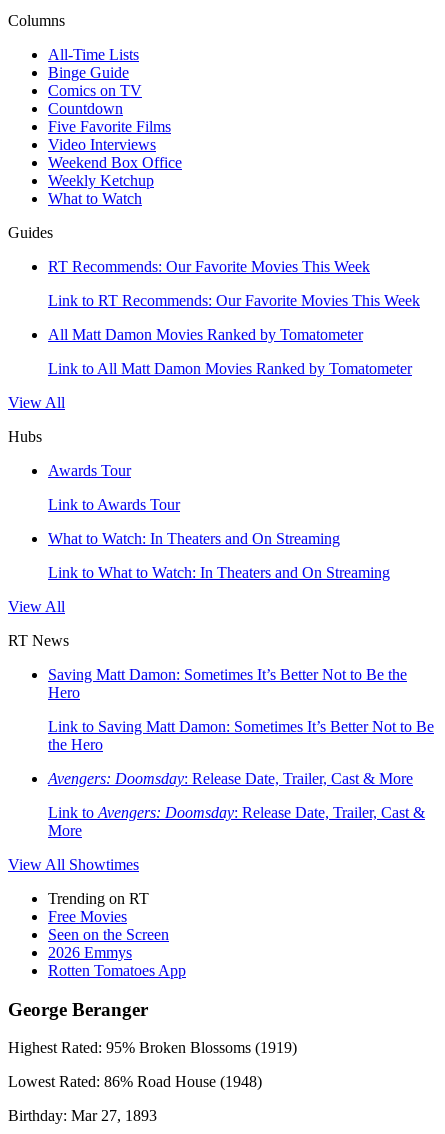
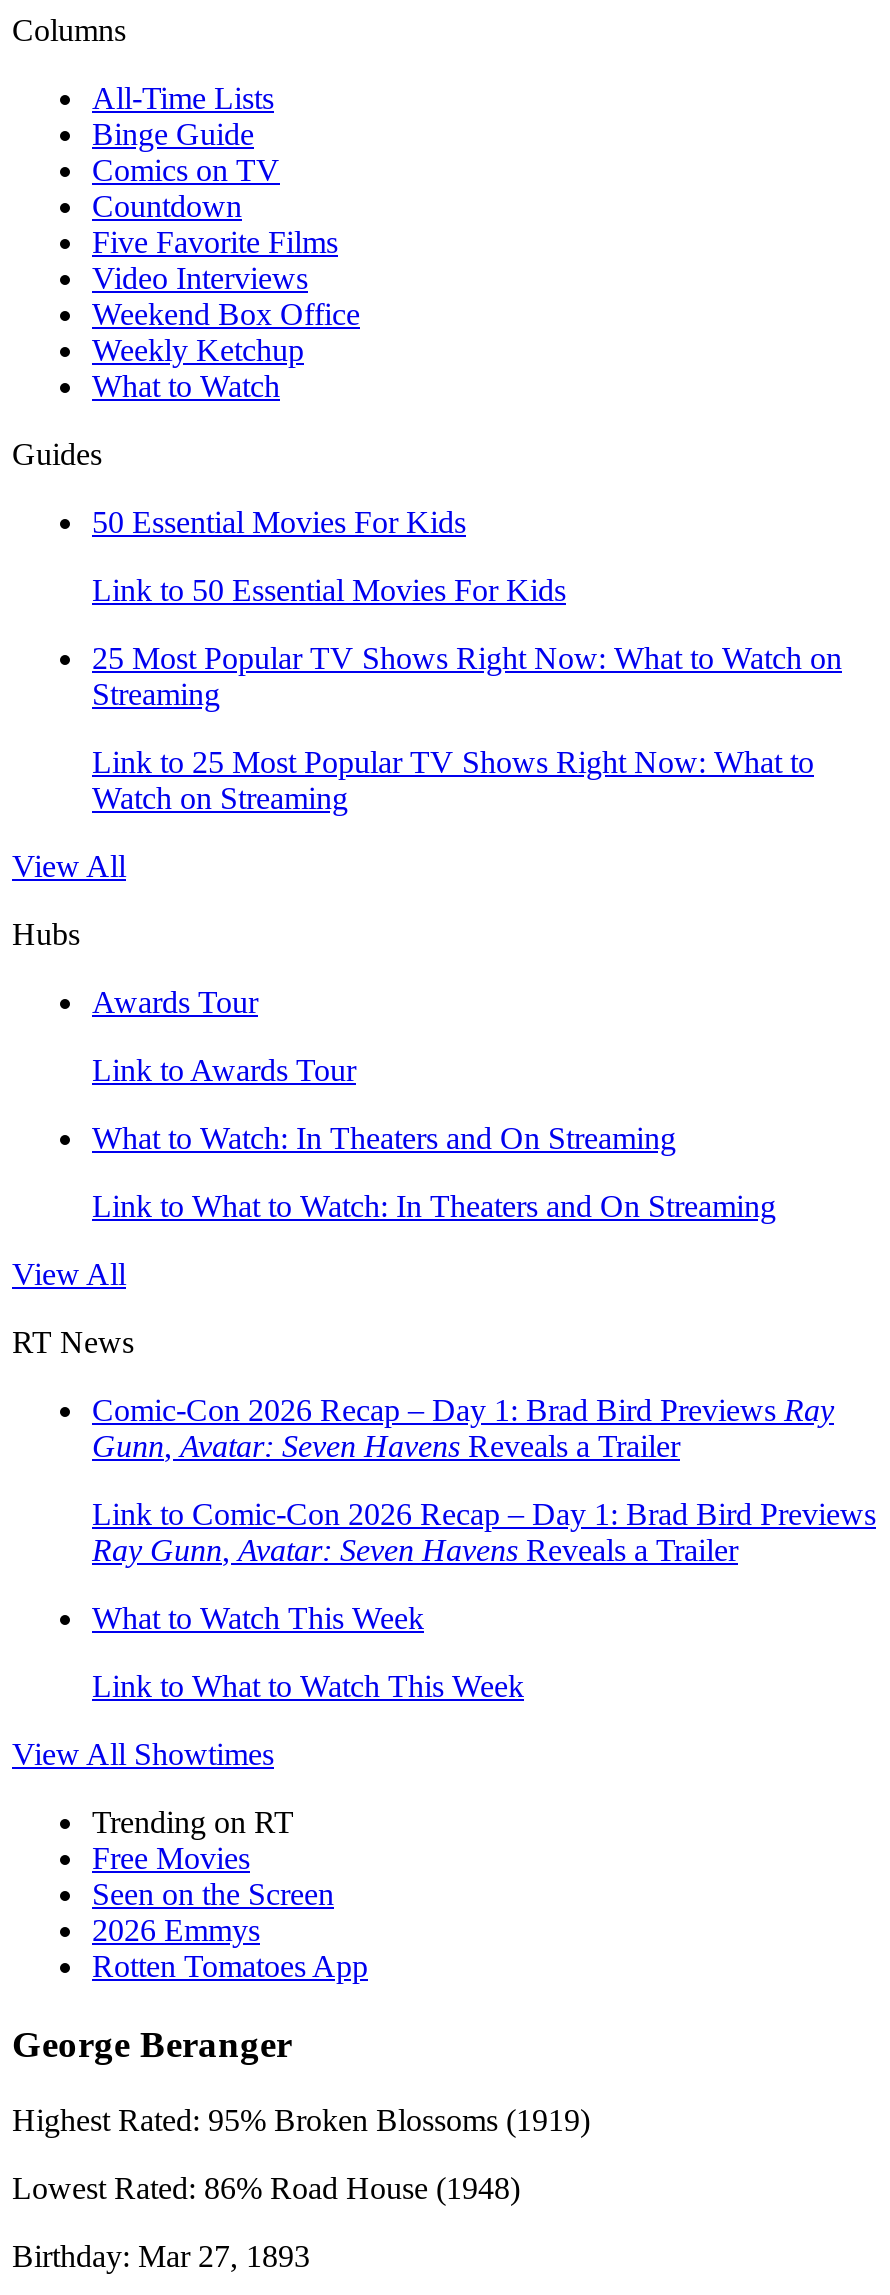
[48,258,370,275] RT Recommends: Our Favorite Movies This Week -> [92,505,466,539] 50 Essential Movies For Kids
[48,292,420,309] Link to RT Recommends: Our Favorite Movies This Week -> [92,573,566,607] Link to 50 Essential Movies For Kids
[48,326,363,343] All Matt Damon Movies Ranked by Tomatometer -> [92,641,842,711] 25 Most Popular TV Shows Right Now: What to Watch on | Streaming
[48,360,412,377] Link to All Matt Damon Movies Ranked by Tomatometer -> [92,745,814,815] Link to 25 Most Popular TV Shows Right Now: What to | Watch on Streaming
moved [8,394,390,649] -> [12,849,776,1359]: View All | Hubs | Awards Tour | Link to Awards Tour | What to Watch: In Theaters and On Streaming | Link to What to Watch: In Theaters and On Streaming | View All | RT News
[48,666,407,701] Saving Matt Damon: Sometimes It’s Better Not to Be the | Hero -> [92,1393,834,1463] Comic-Con 2026 Recap – Day 1: Brad Bird Previews Ray | Gunn, Avatar: Seven Havens Reveals a Trailer
[48,718,434,753] Link to Saving Matt Damon: Sometimes It’s Better Not to Be | the Hero -> [92,1497,876,1567] Link to Comic-Con 2026 Recap – Day 1: Brad Bird Previews | Ray Gunn, Avatar: Seven Havens Reveals a Trailer
[48,770,413,787] Avengers: Doomsday: Release Date, Trailer, Cast & More -> [92,1601,424,1635] What to Watch This Week
[48,804,425,839] Link to Avengers: Doomsday: Release Date, Trailer, Cast & | More -> [92,1669,524,1703] Link to What to Watch This Week

